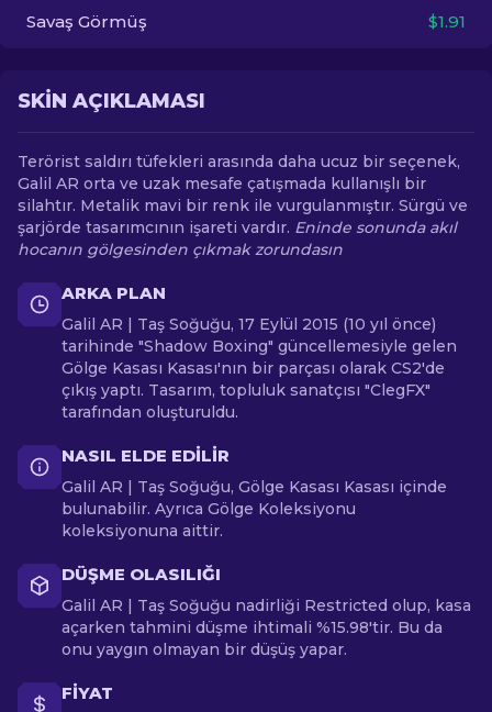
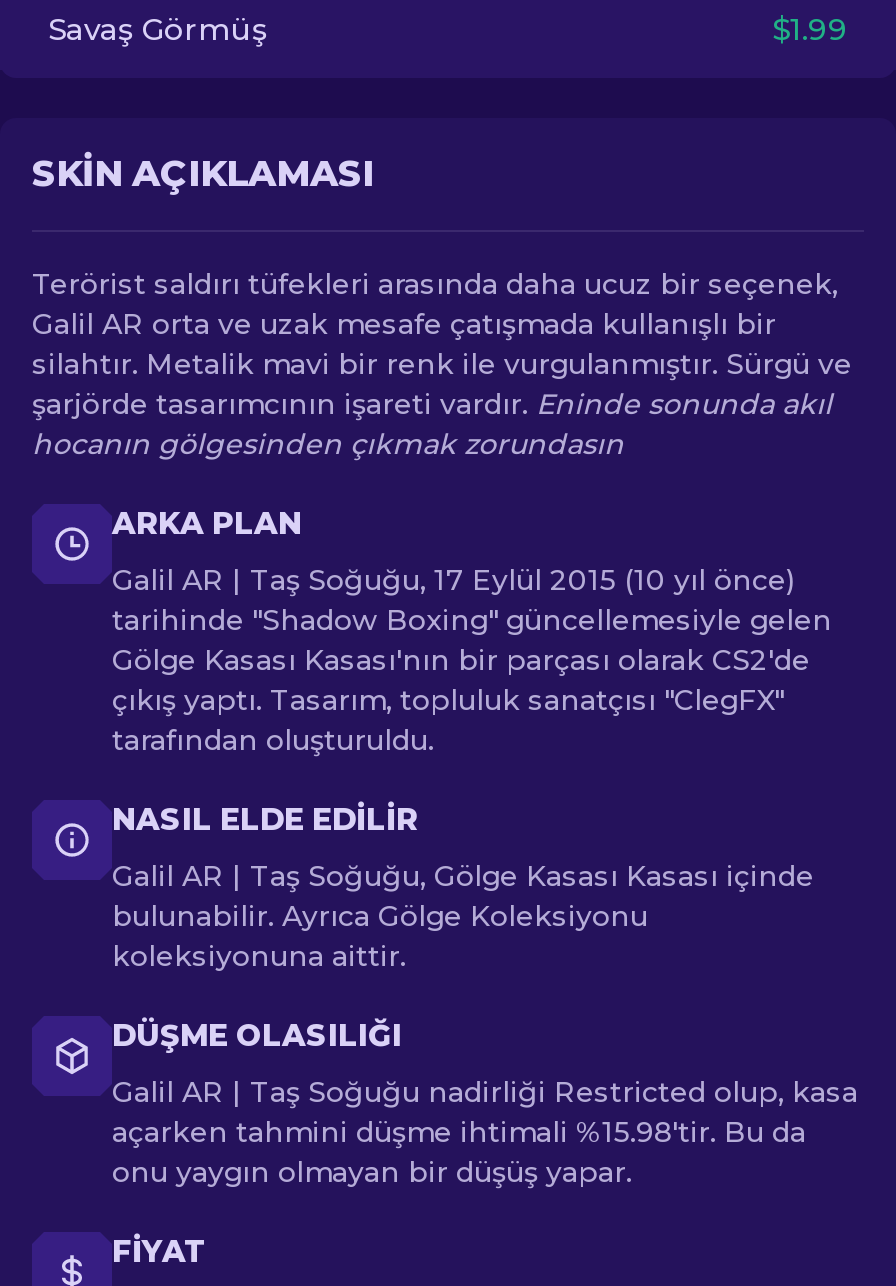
[428,11,466,32] $1.91 -> [772,10,848,48] $1.99

